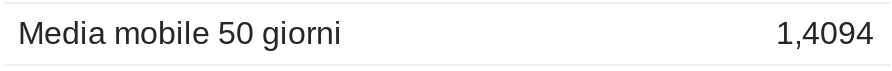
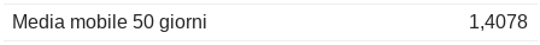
[776,16,874,50] 1,4094 -> [469,12,528,32] 1,4078

